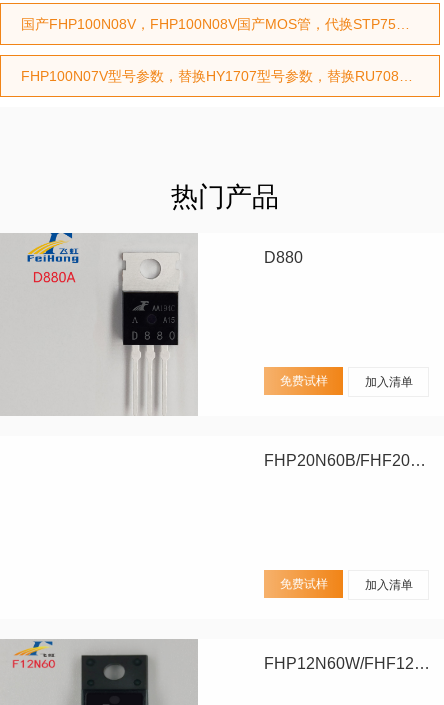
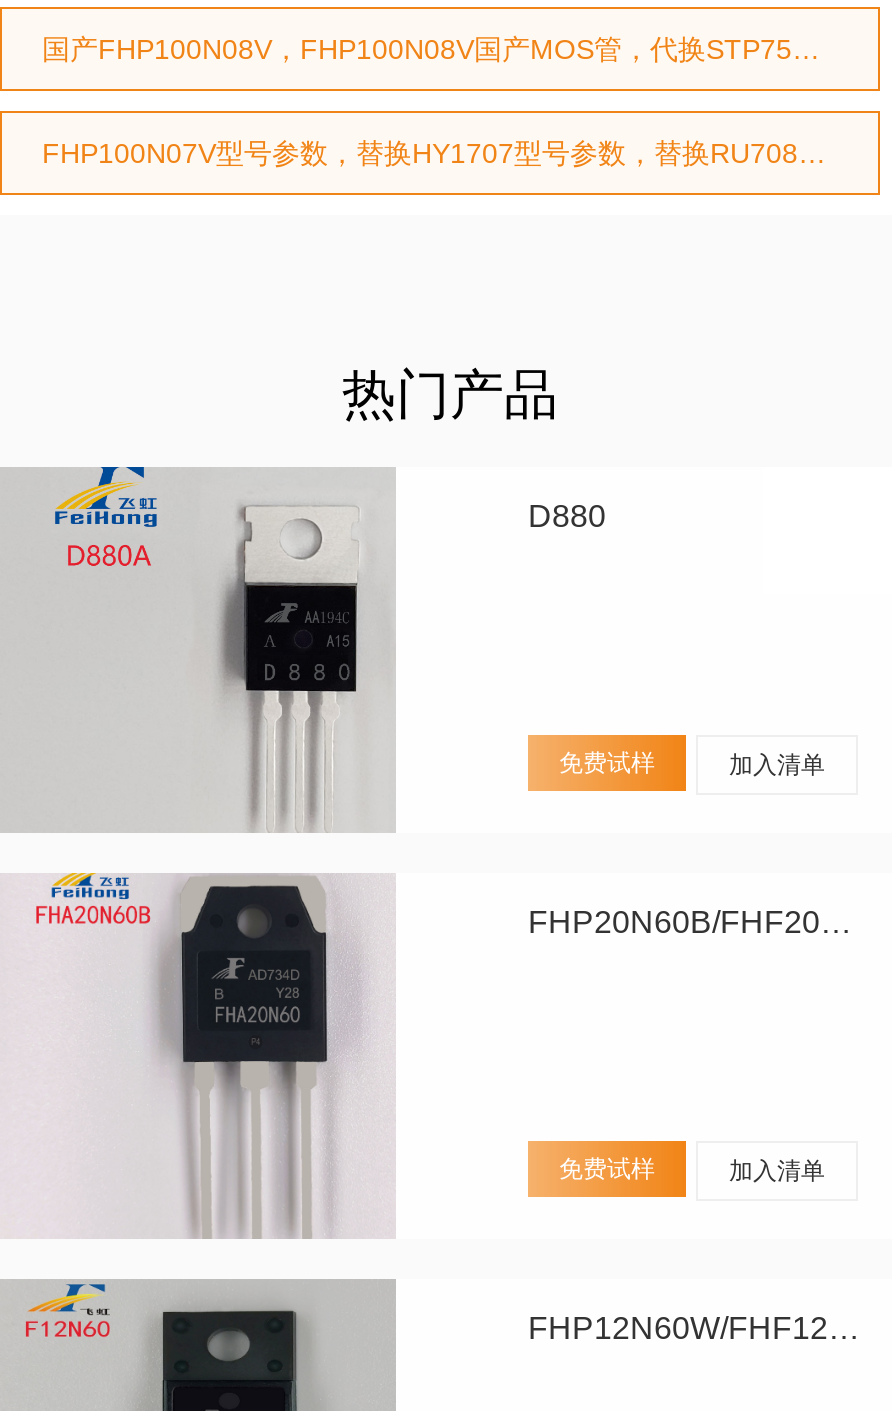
none -> [6,871,394,1239] [image]

